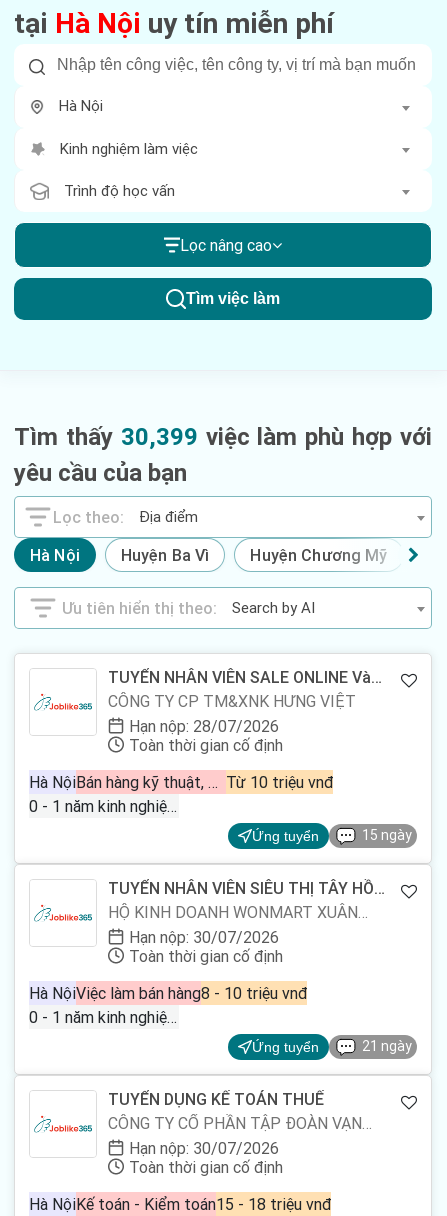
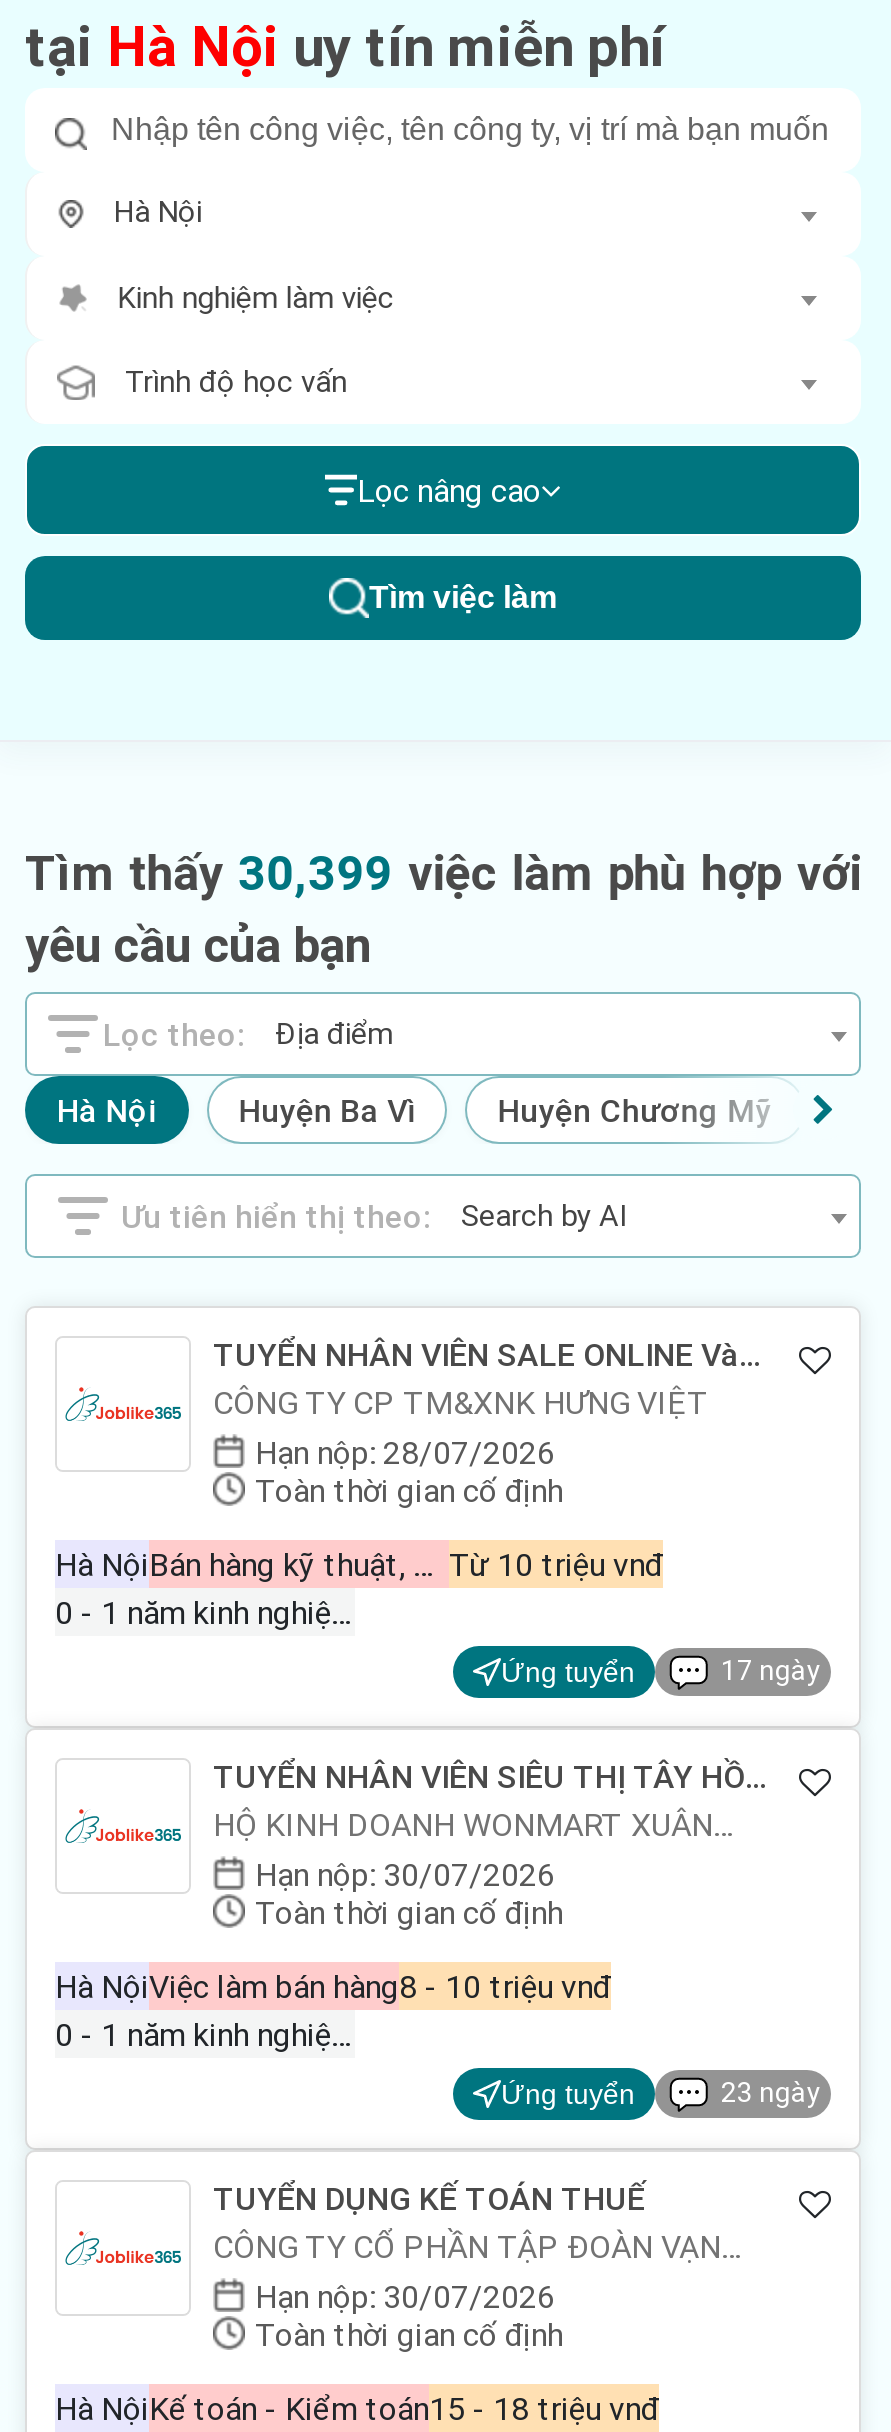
[362,826,412,844] 15 ngày -> [721,1652,821,1688] 17 ngày
[362,1037,412,1055] 21 ngày -> [721,2074,821,2110] 23 ngày

